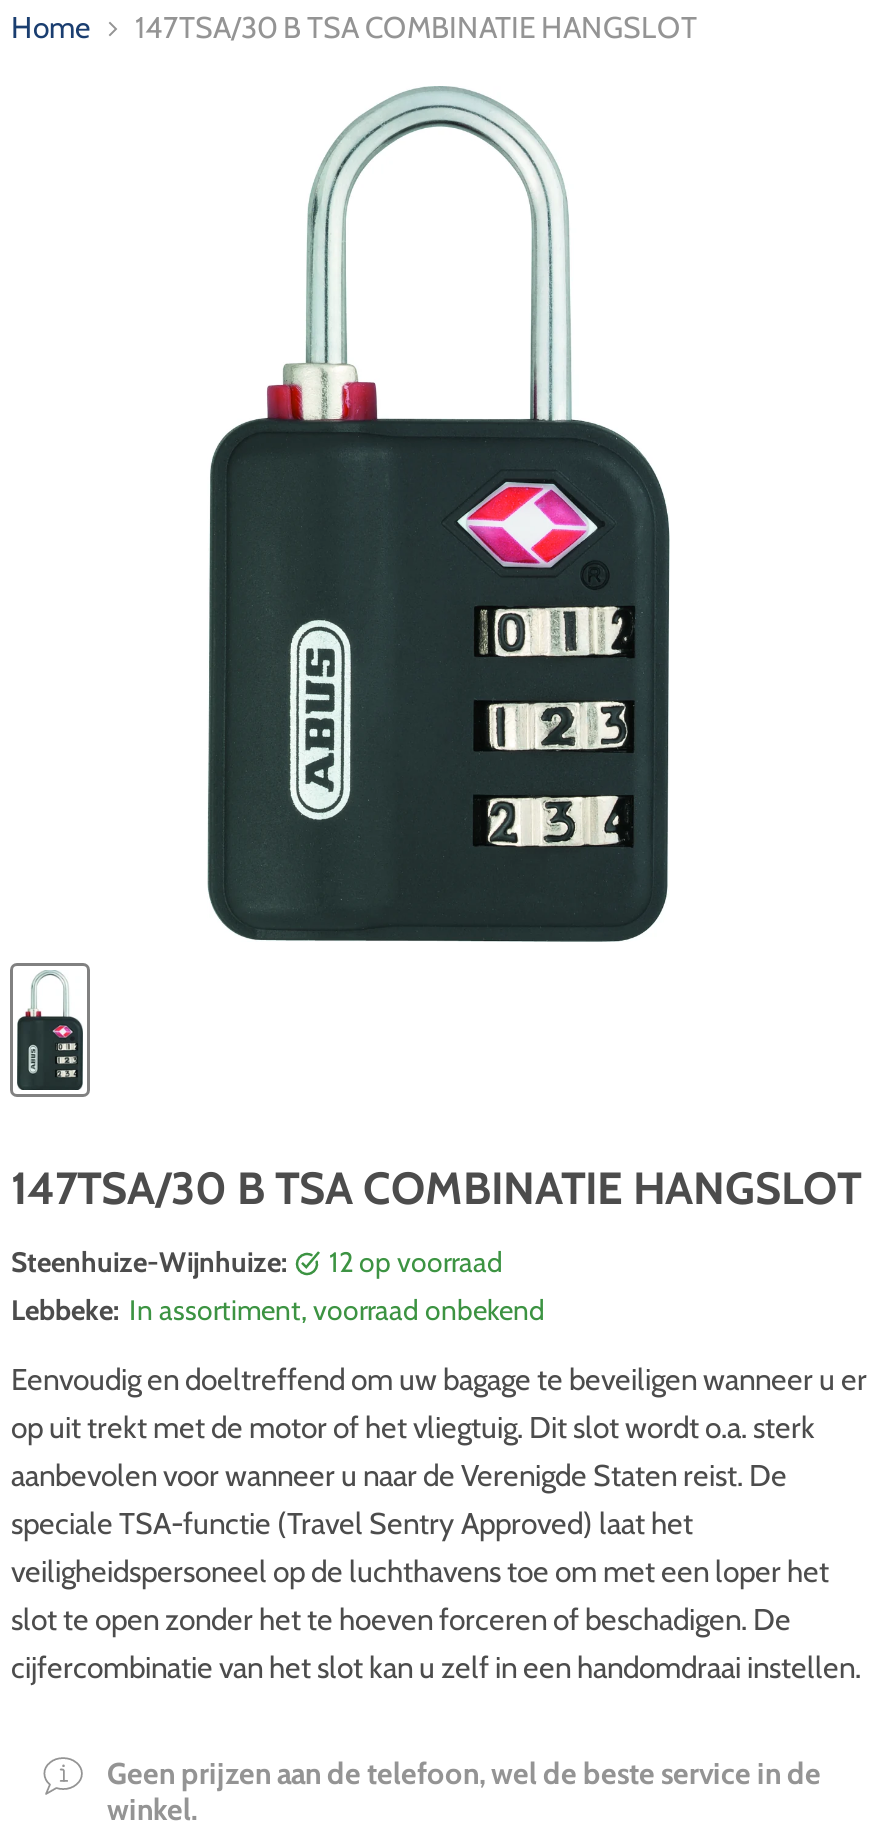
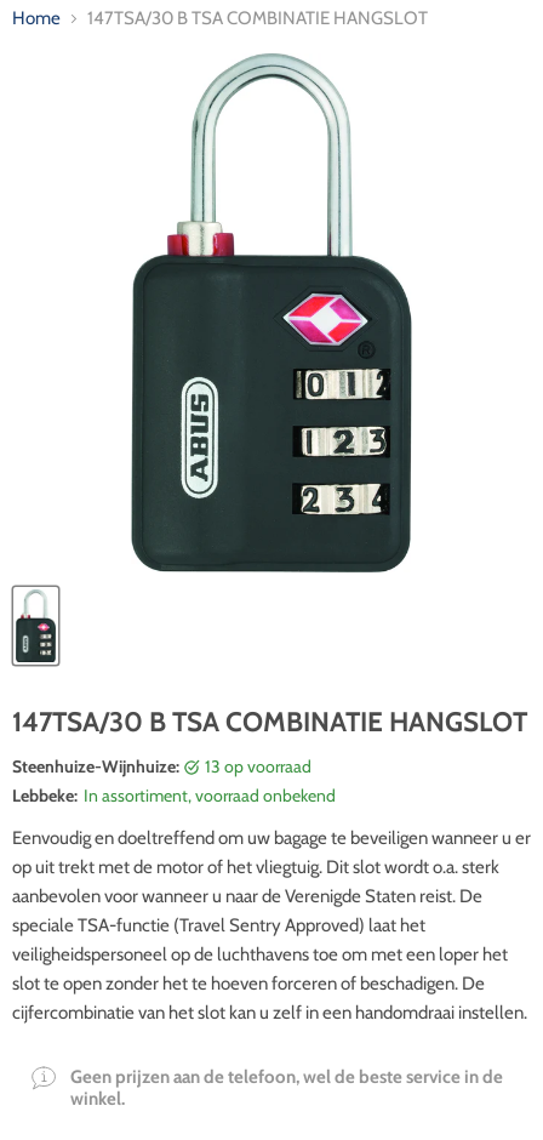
[11,1244,503,1280] Steenhuize-Wijnhuize: 12 op voorraad -> [12,756,311,777] Steenhuize-Wijnhuize: 13 op voorraad

